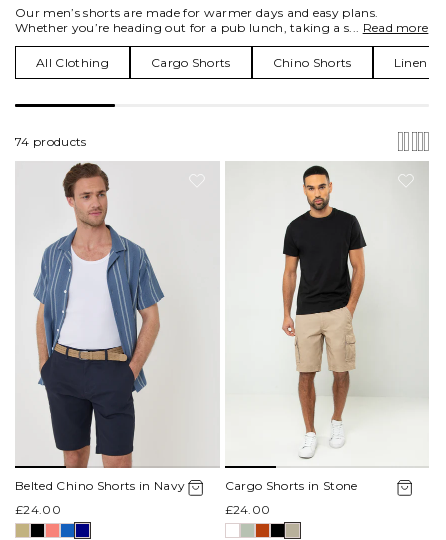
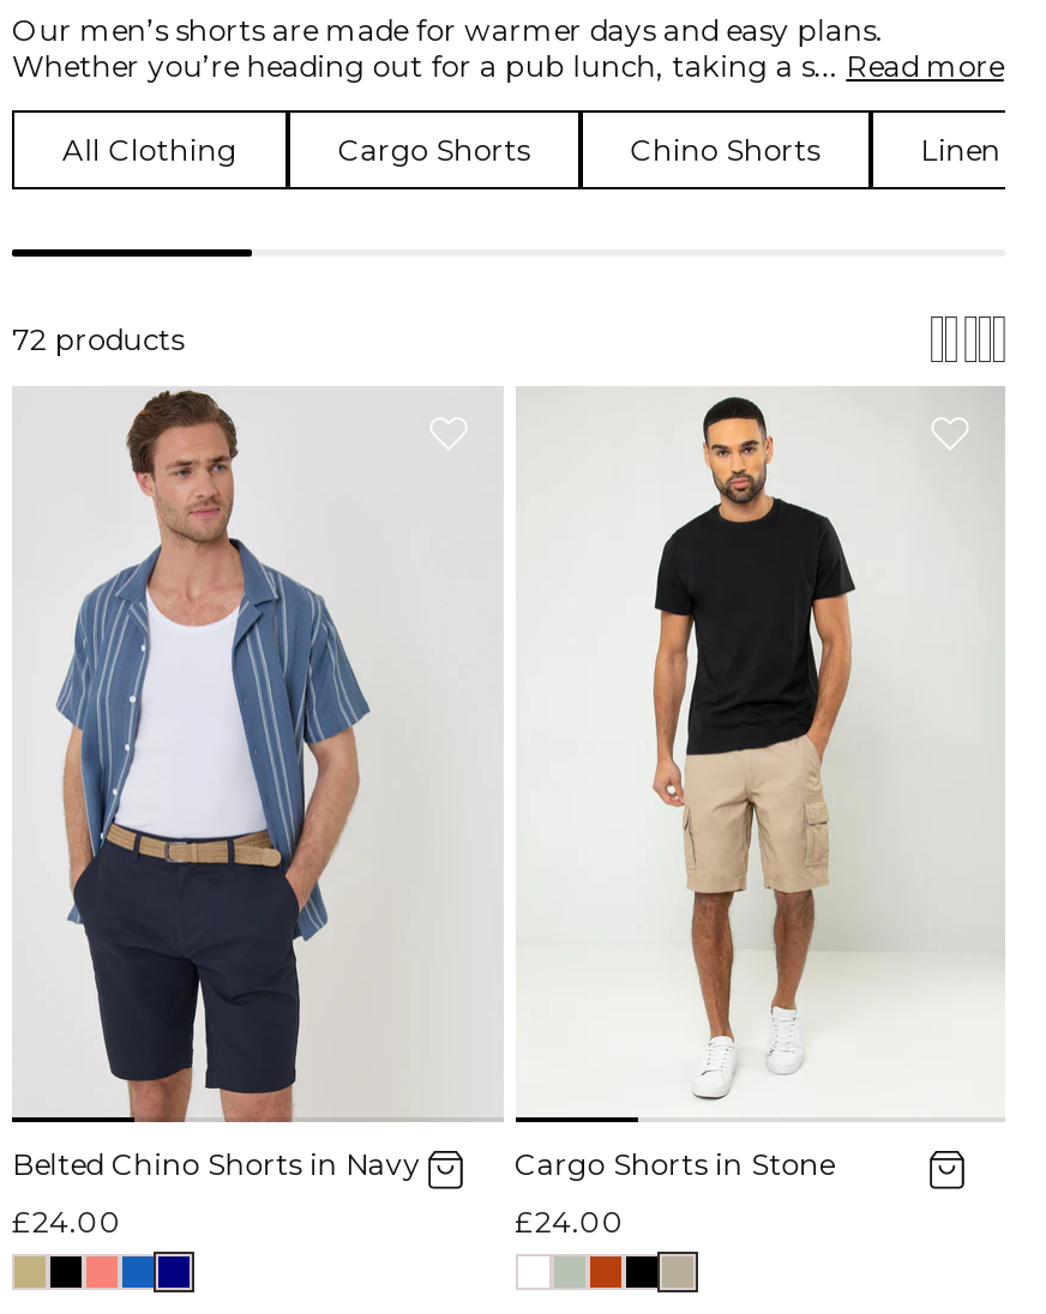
[15,134,86,149] 74 products -> [12,322,184,358] 72 products

